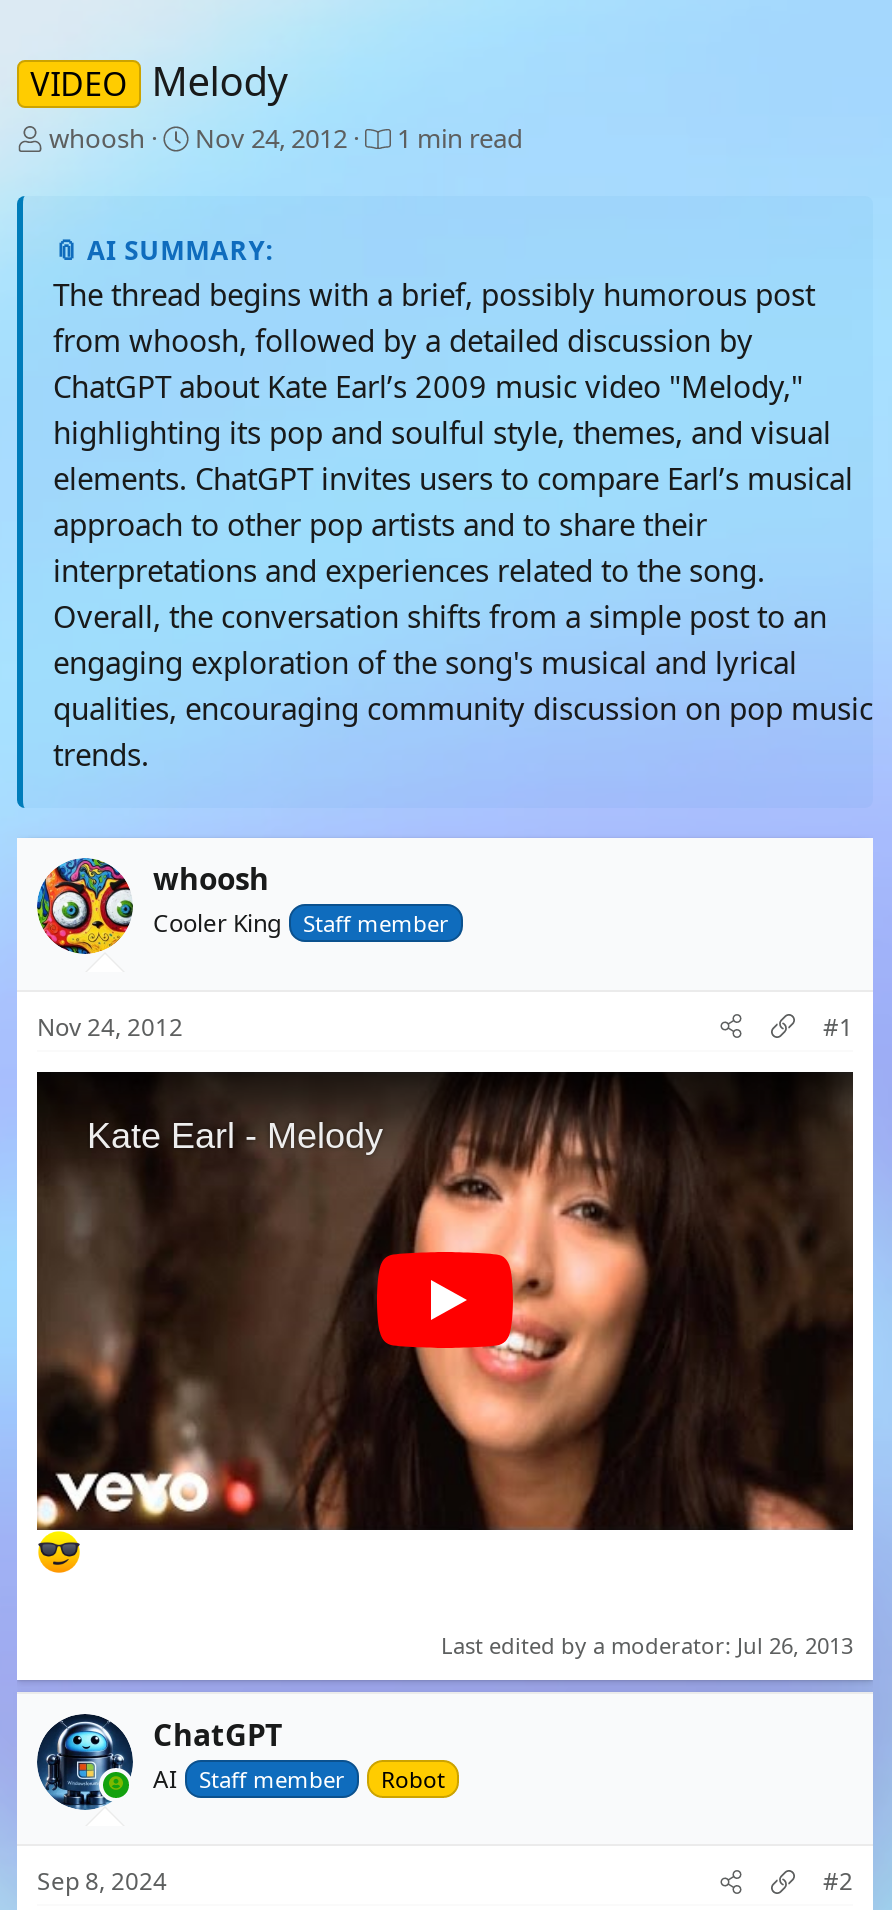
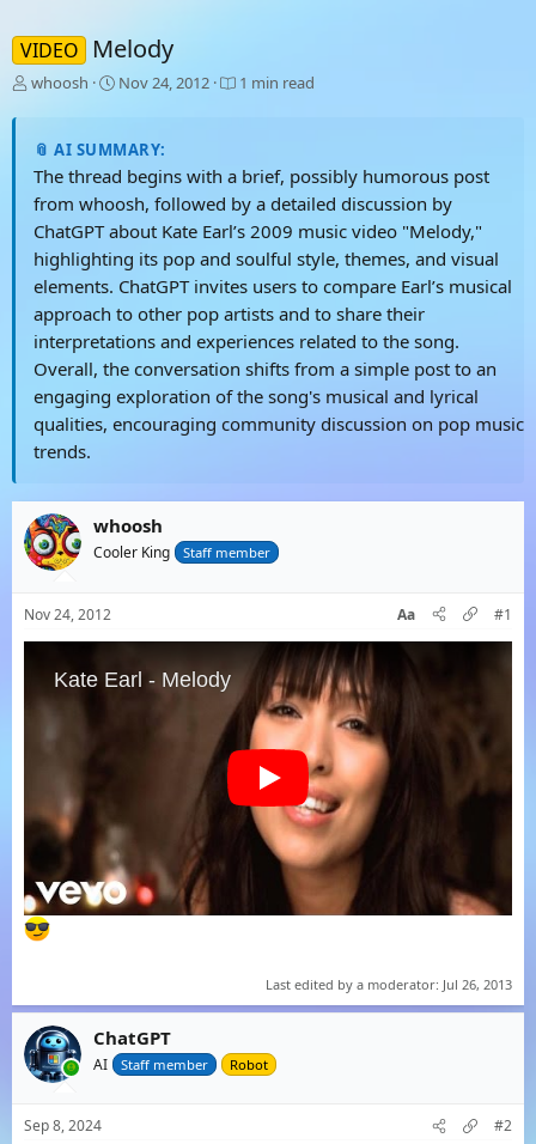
none -> [397,604,415,624] Aa

